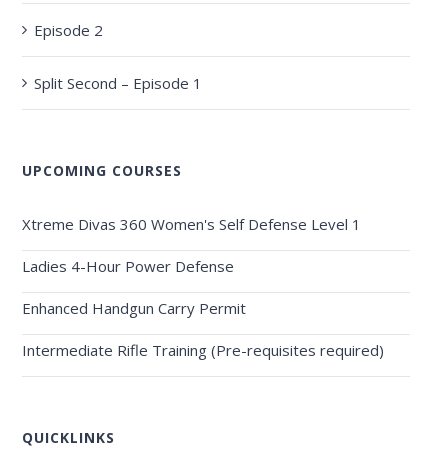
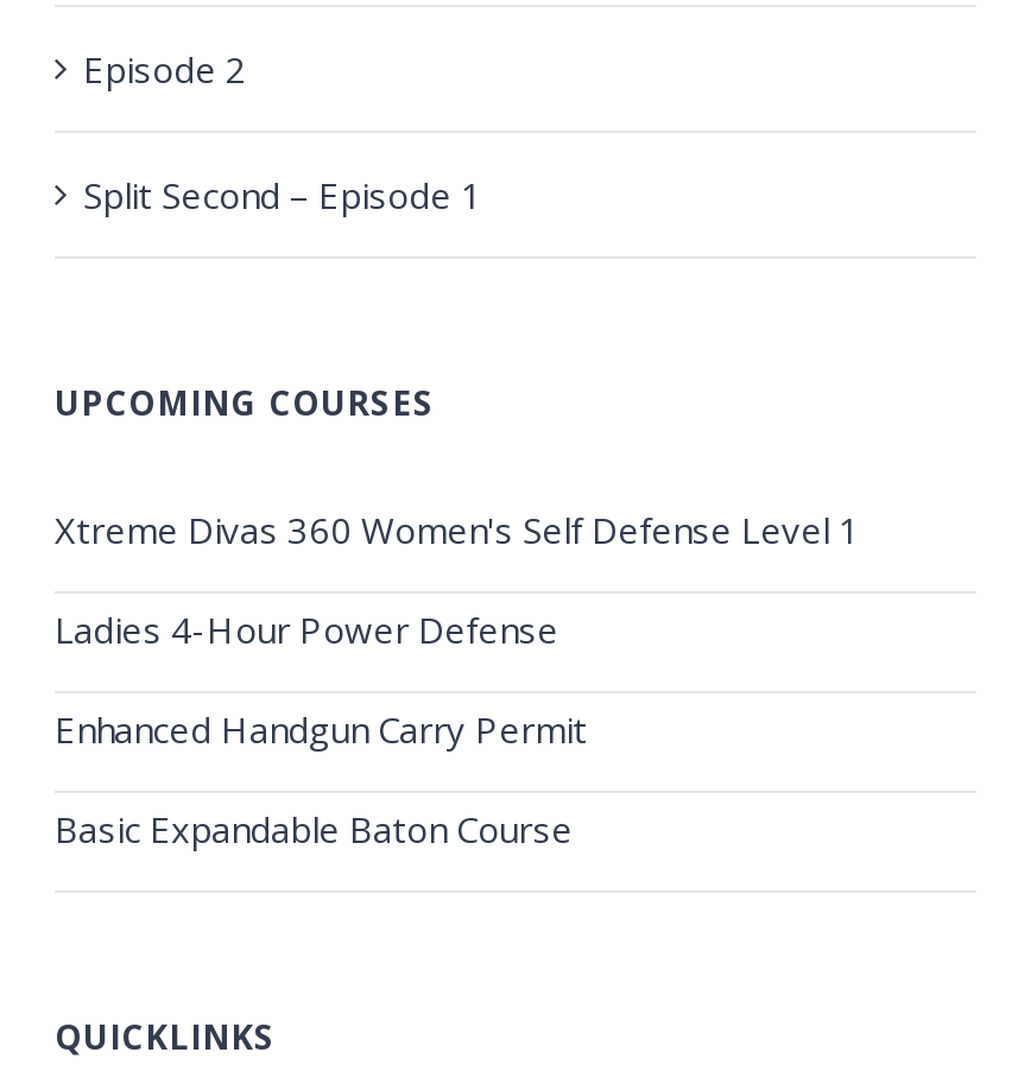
[22,340,384,360] Intermediate Rifle Training (Pre-requisites required) -> [55,805,573,852] Basic Expandable Baton Course

